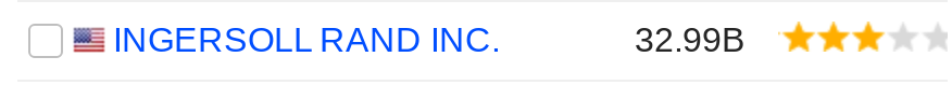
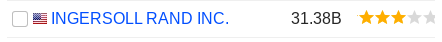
[635,22,746,58] 32.99B -> [291,10,342,27] 31.38B

